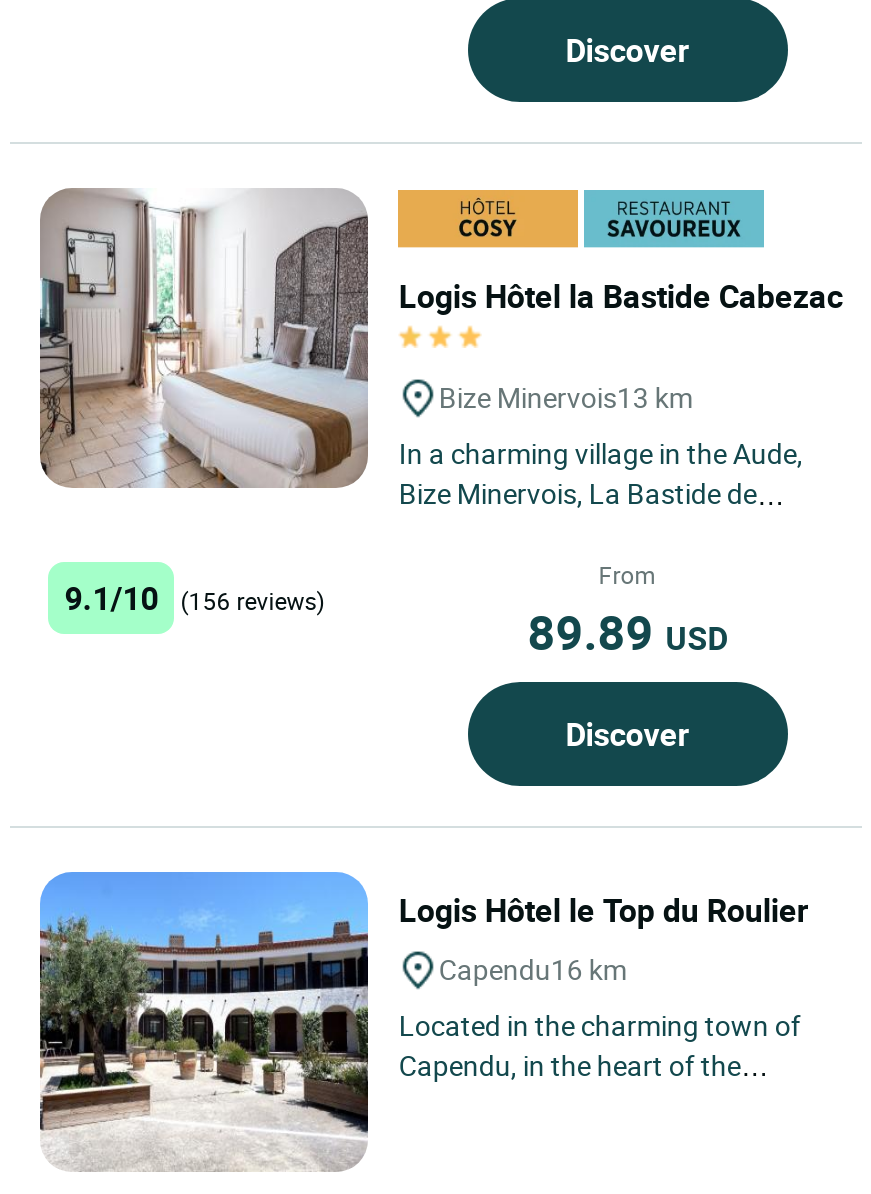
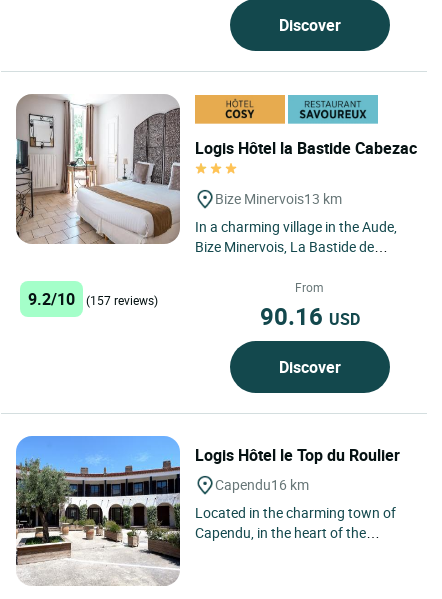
[64,577,158,621] 9.1/10 -> [28,288,75,310] 9.2/10
[180,585,324,617] (156 reviews) -> [86,292,158,308] (157 reviews)
[527,601,727,665] 89.89 USD -> [260,300,360,332] 90.16 USD

